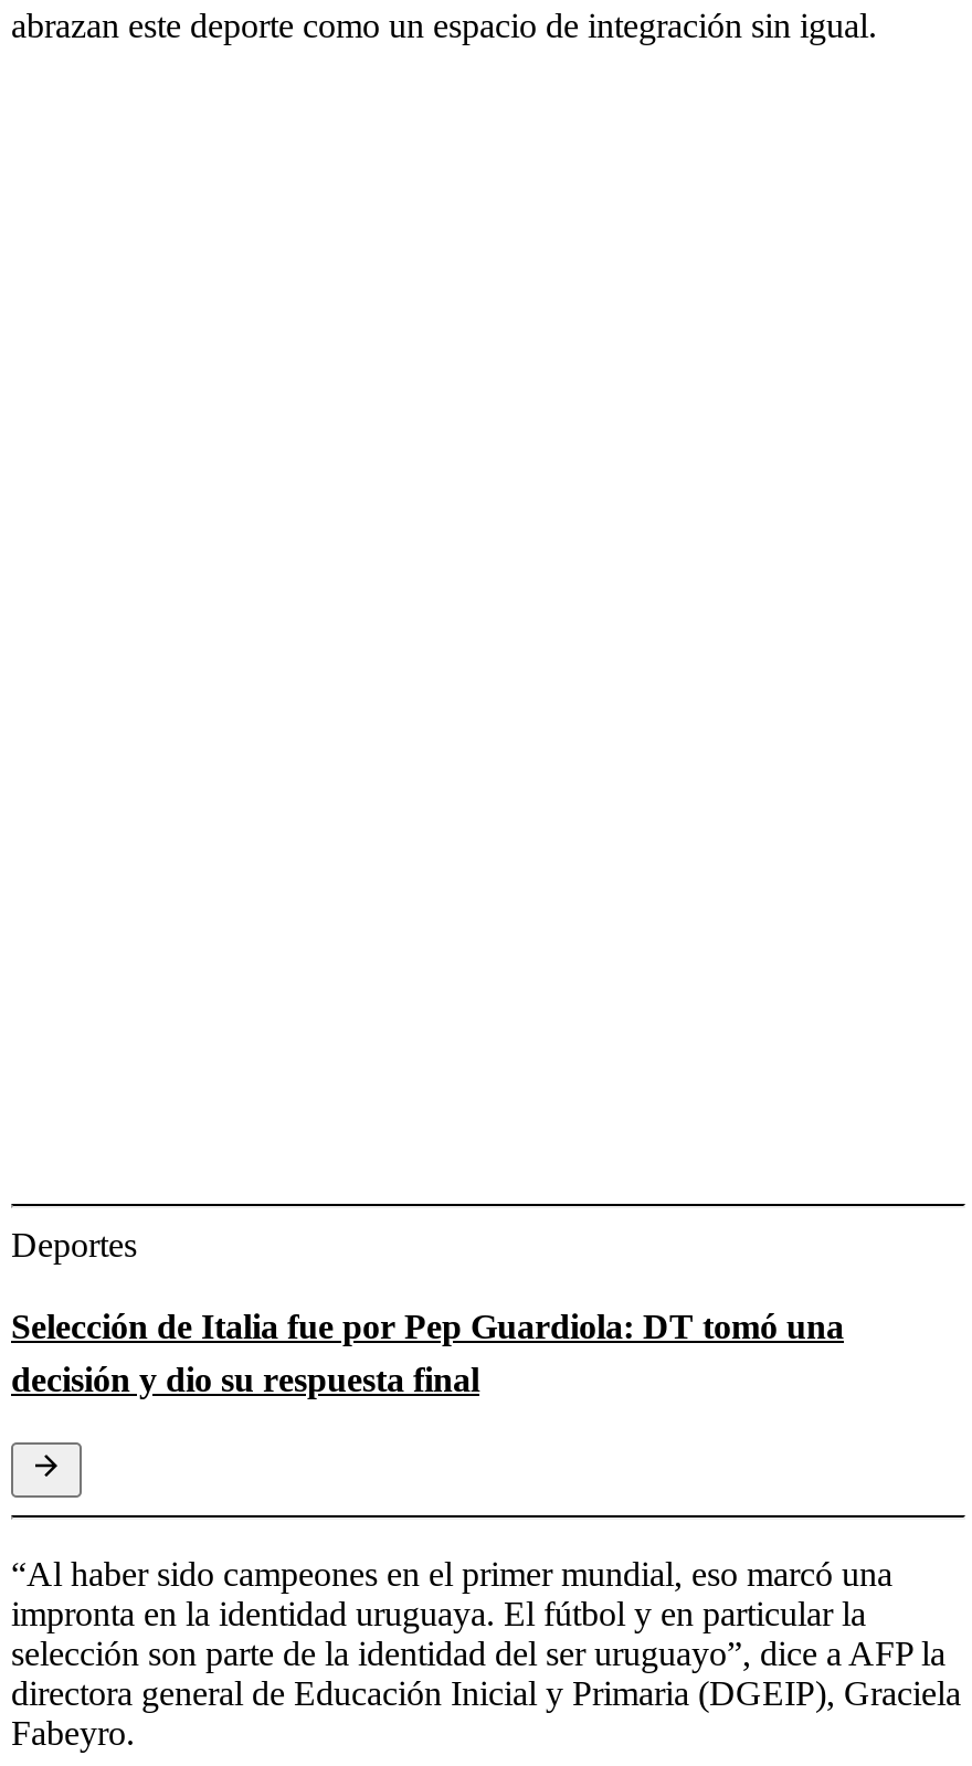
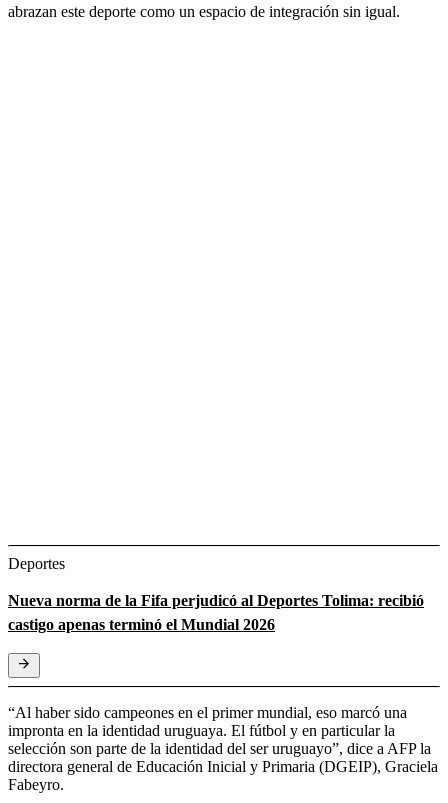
[11,1307,844,1397] Selección de Italia fue por Pep Guardiola: DT tomó una | decisión y dio su respuesta final -> [8,592,424,633] Nueva norma de la Fifa perjudicó al Deportes Tolima: recibió | castigo apenas terminó el Mundial 2026

